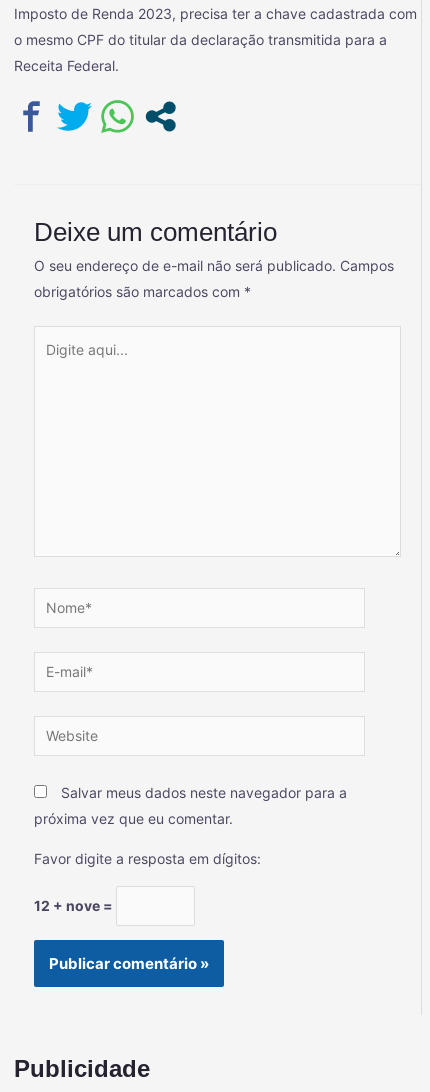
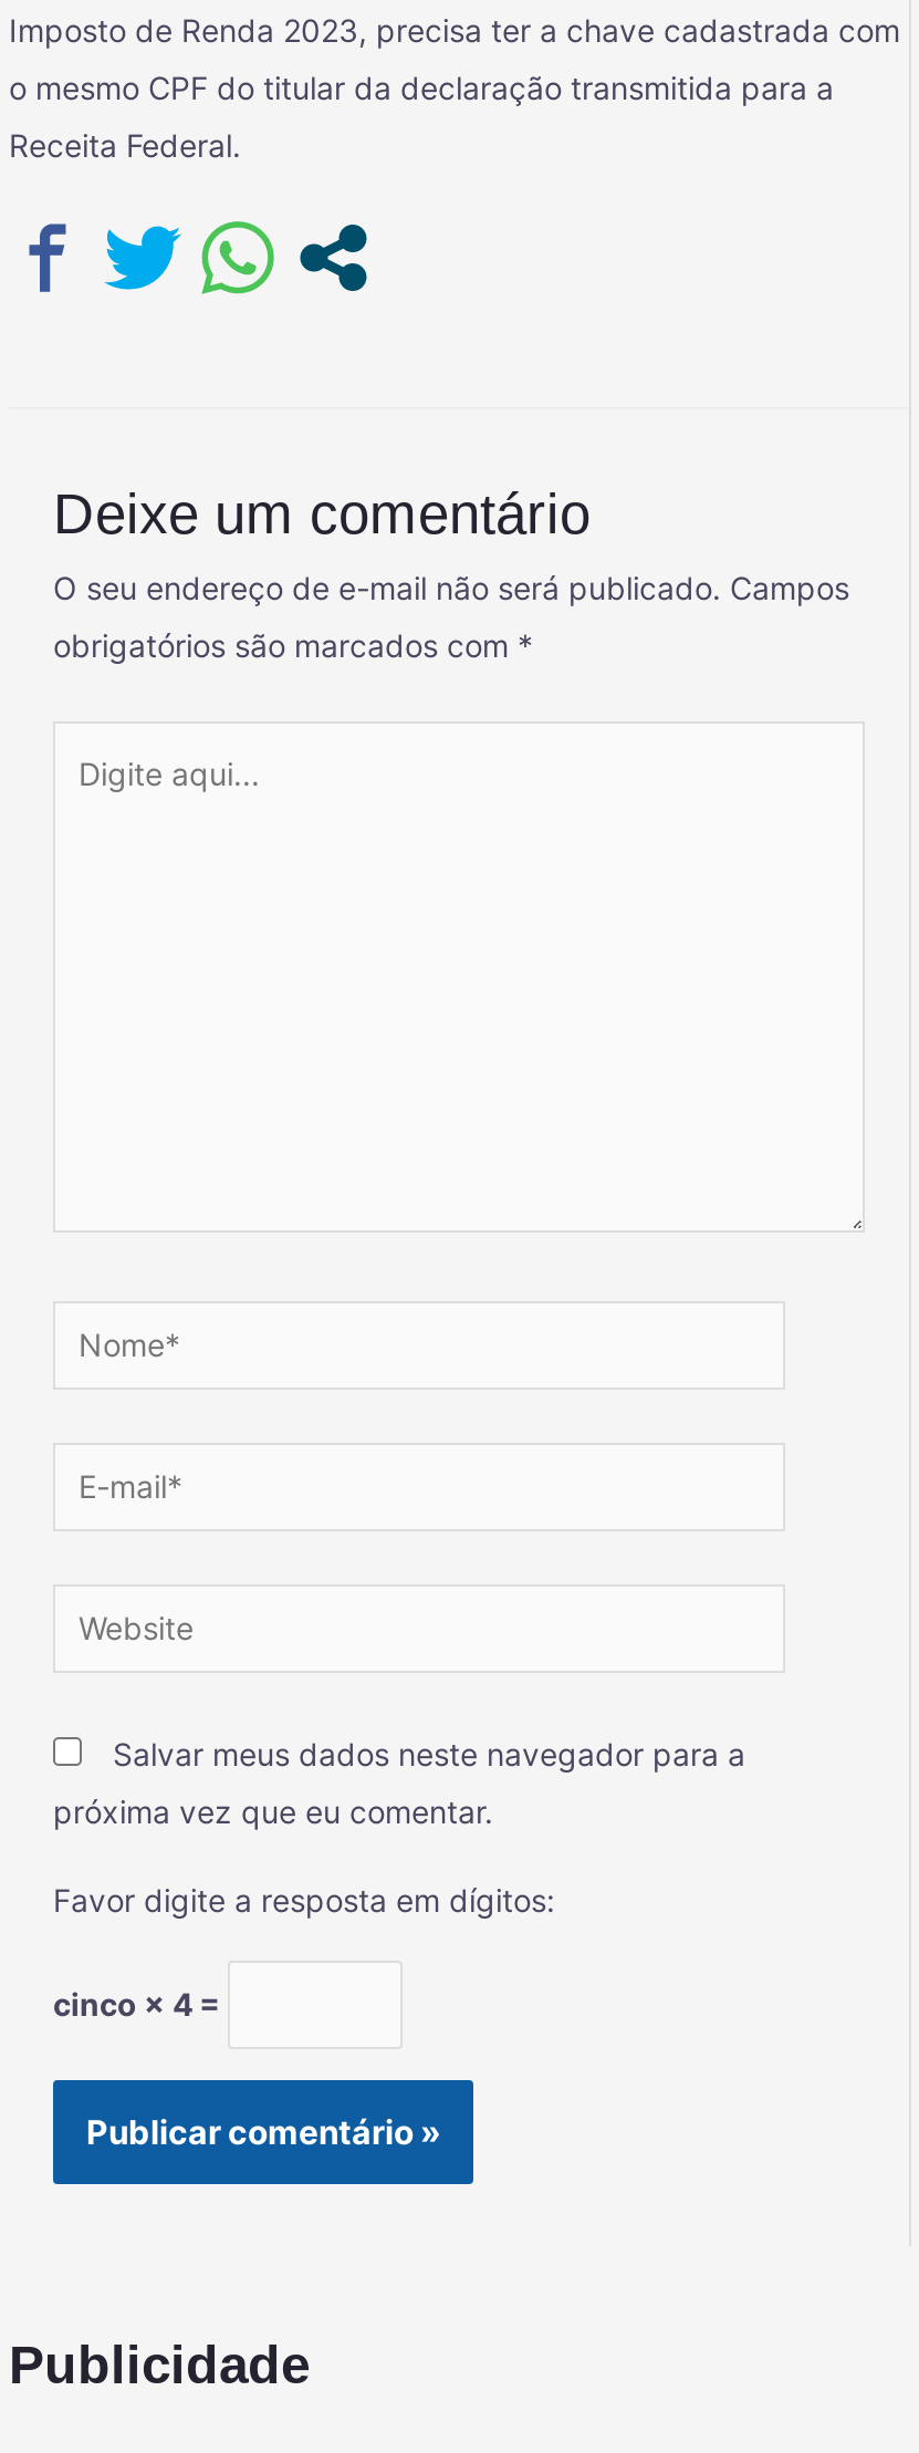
[34,897,116,914] 12 + nove = -> [53,1985,228,2023] cinco × 4 =

